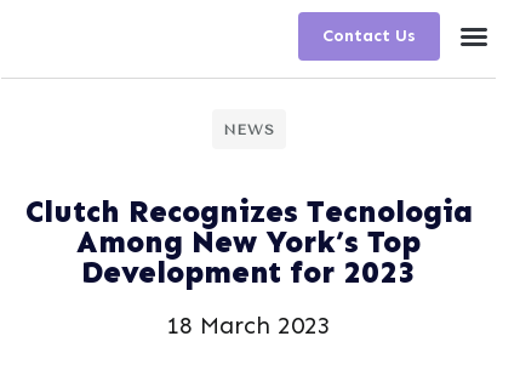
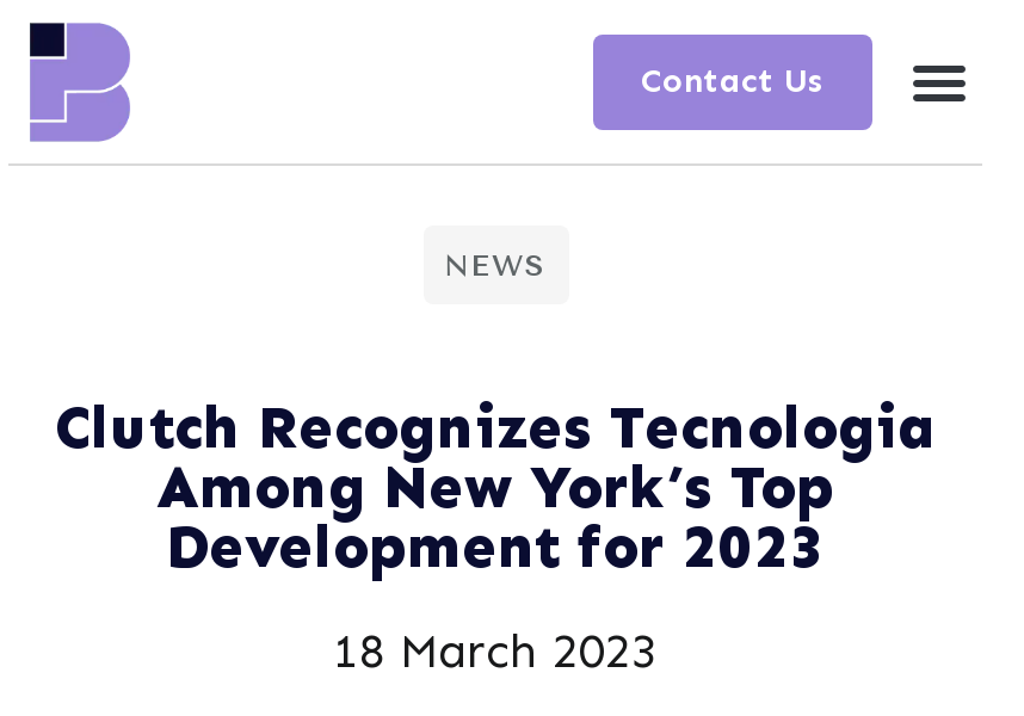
none -> [27,20,132,144] [image]

